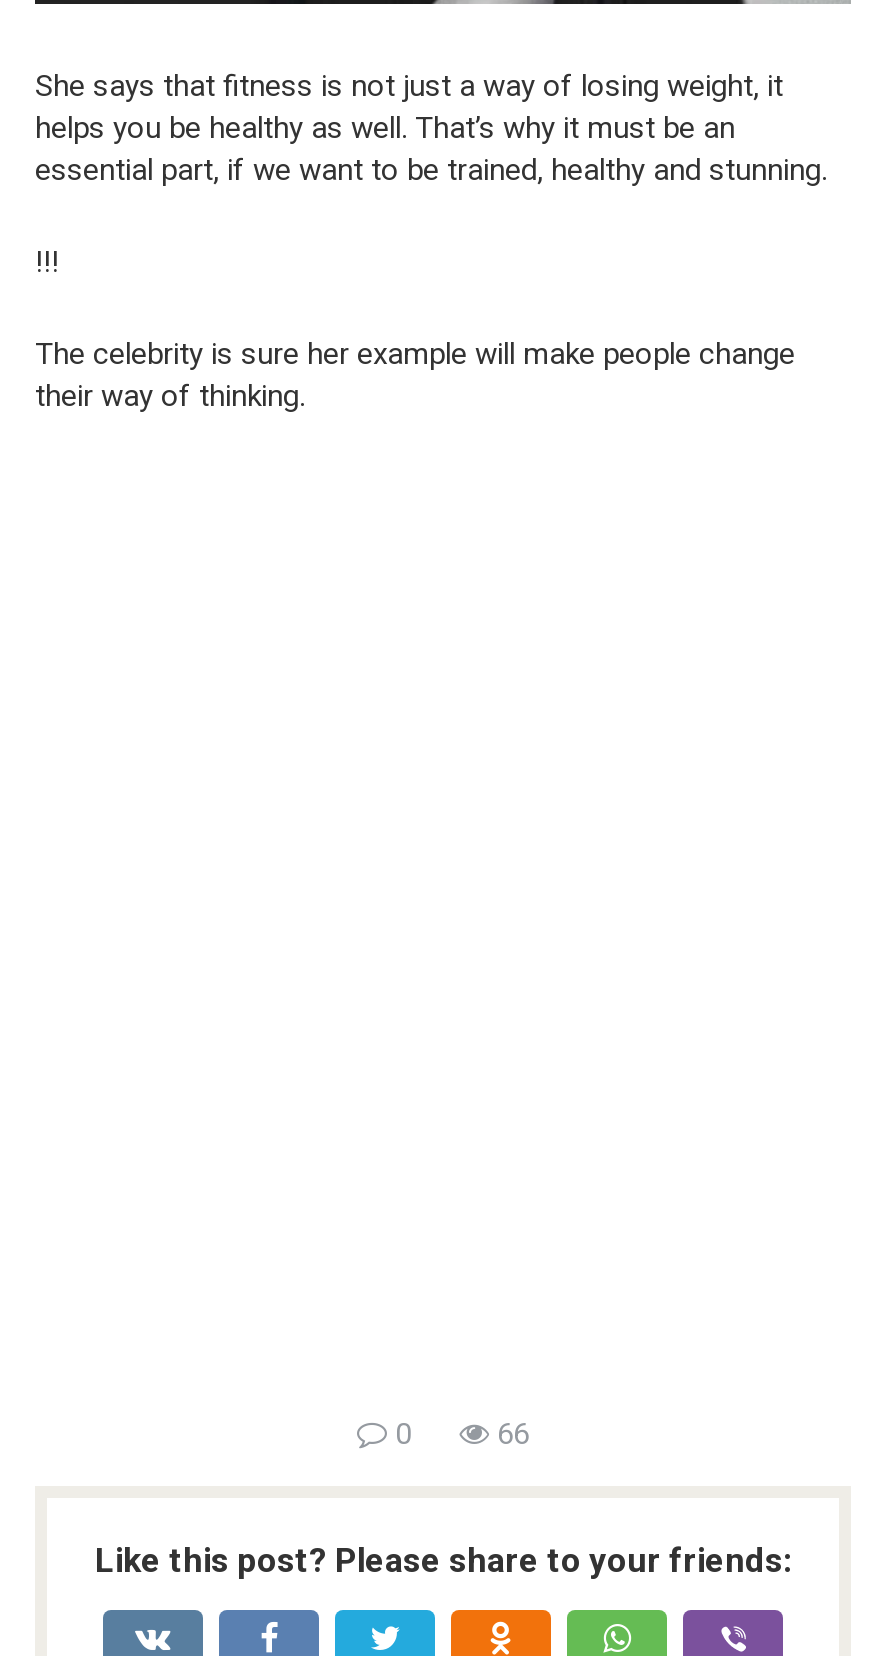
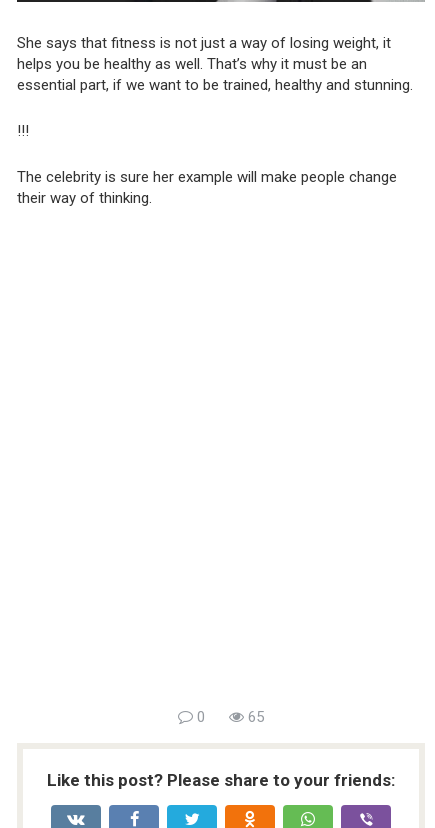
[489,1416,529,1452] 66 -> [244,708,264,726] 65

